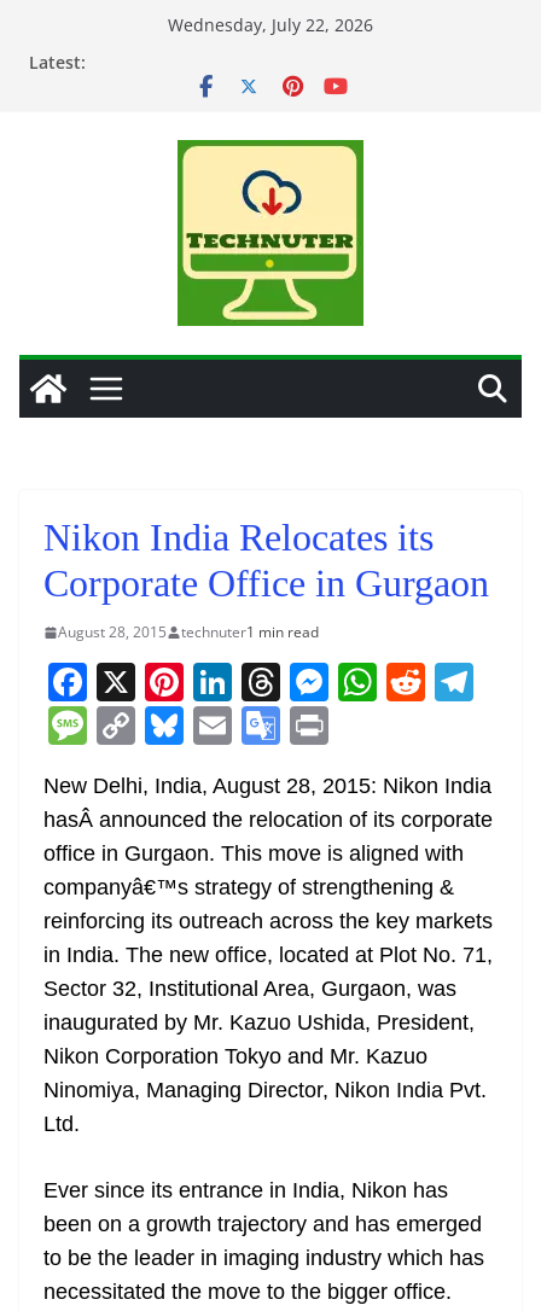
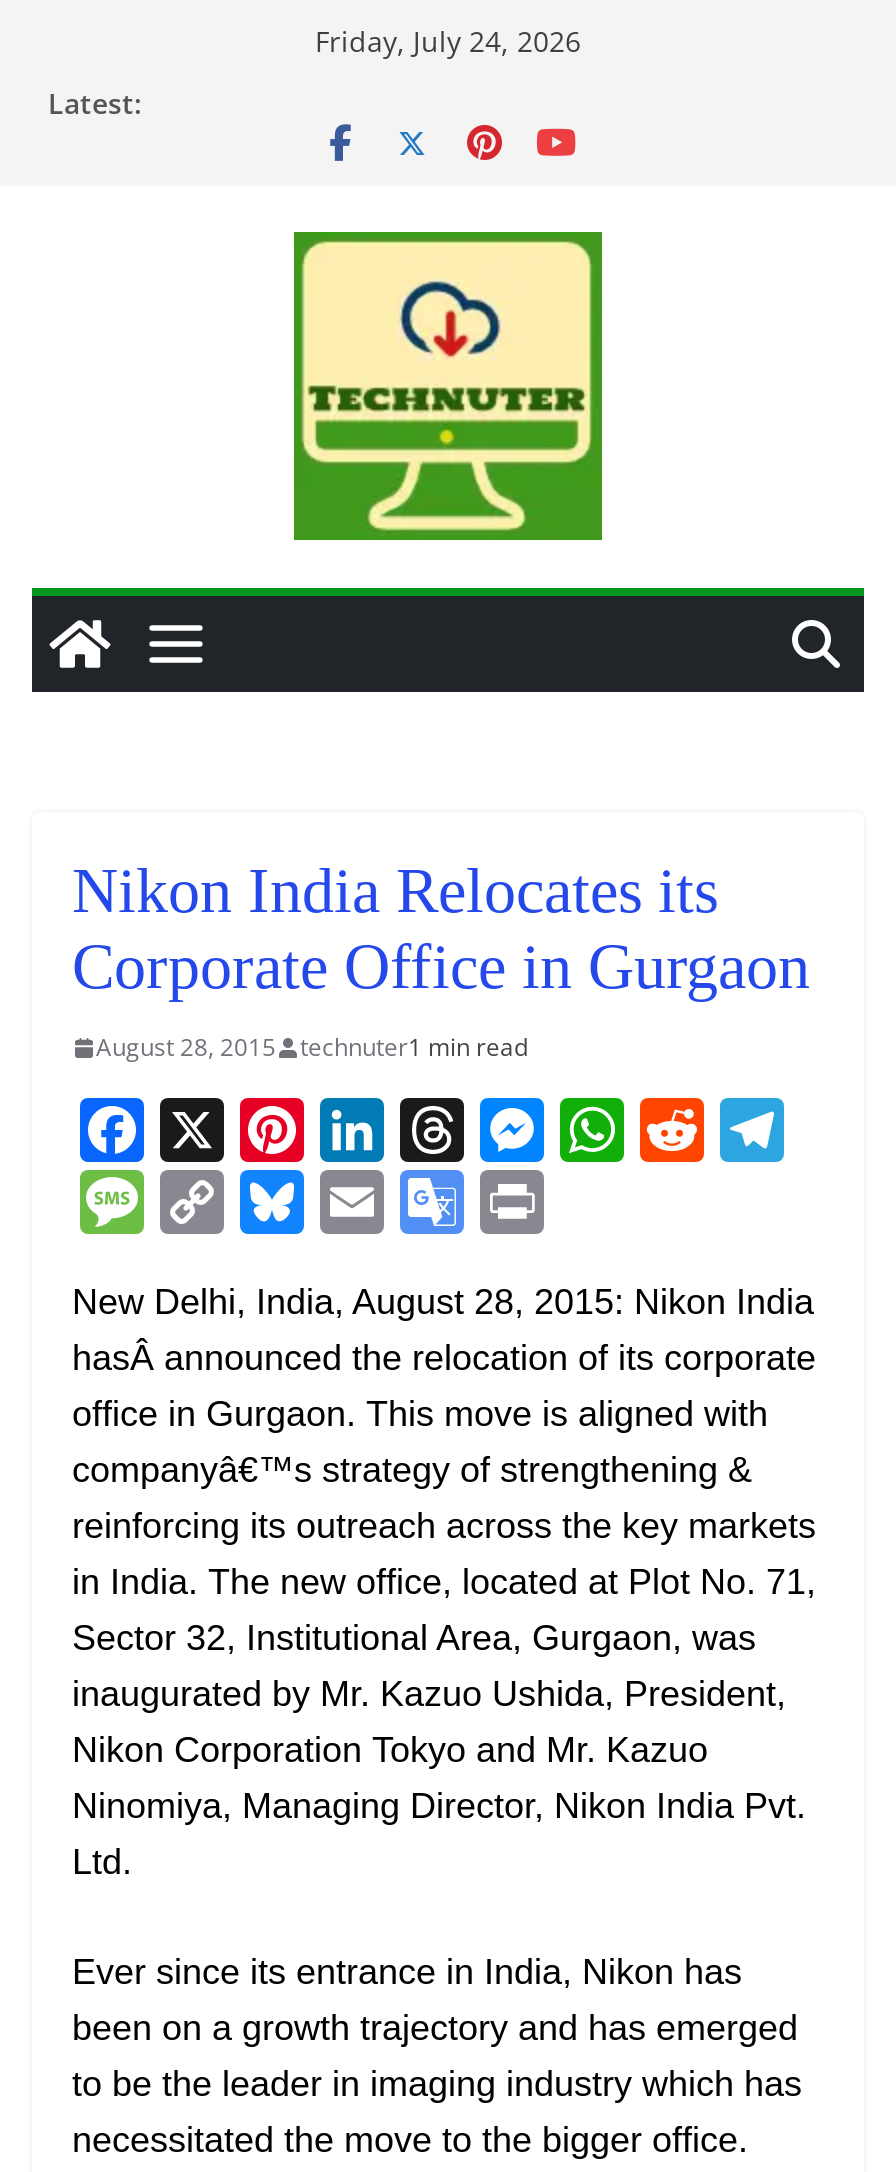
[168,13,373,36] Wednesday, July 22, 2026 -> [315,22,581,60] Friday, July 24, 2026

